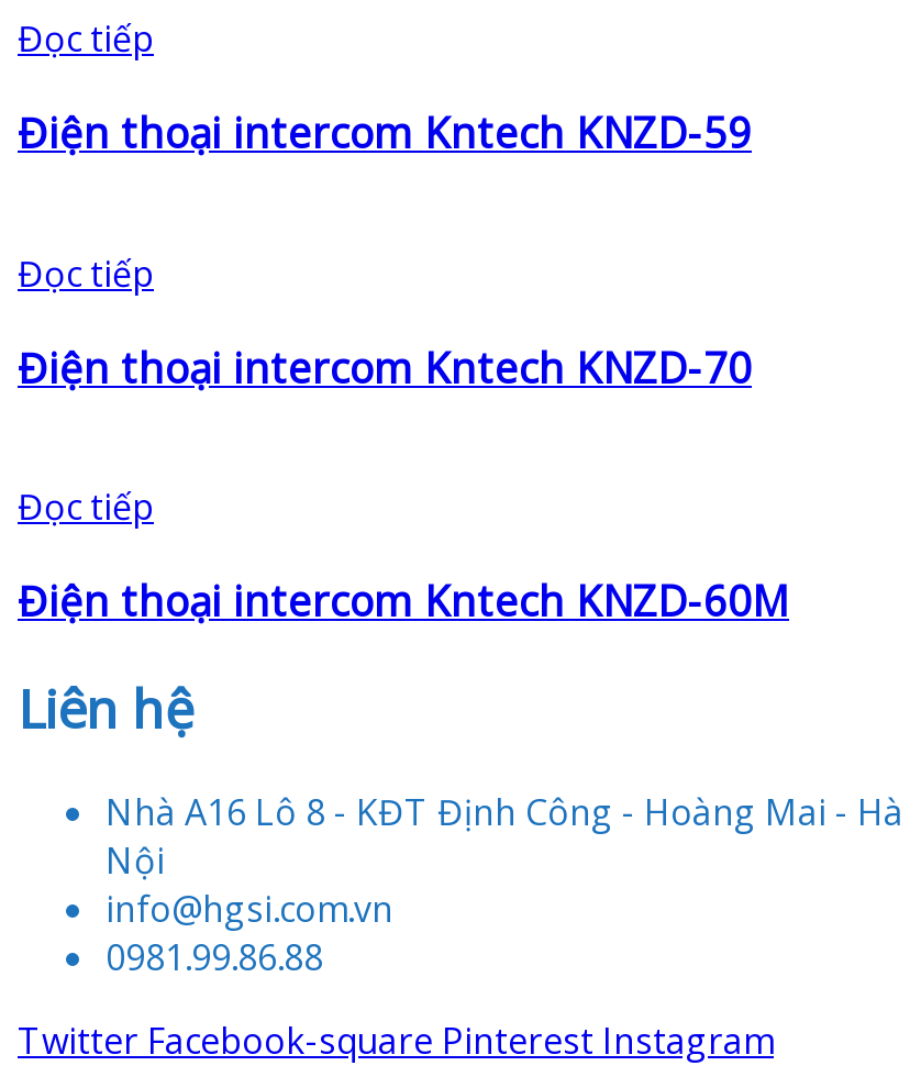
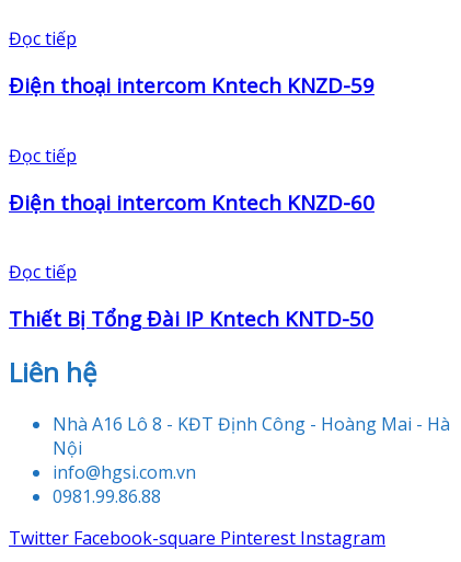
[18,339,752,394] Điện thoại intercom Kntech KNZD-70 -> [9,188,374,215] Điện thoại intercom Kntech KNZD-60
[18,573,789,628] Điện thoại intercom Kntech KNZD-60M -> [9,305,373,332] Thiết Bị Tổng Đài IP Kntech KNTD-50

